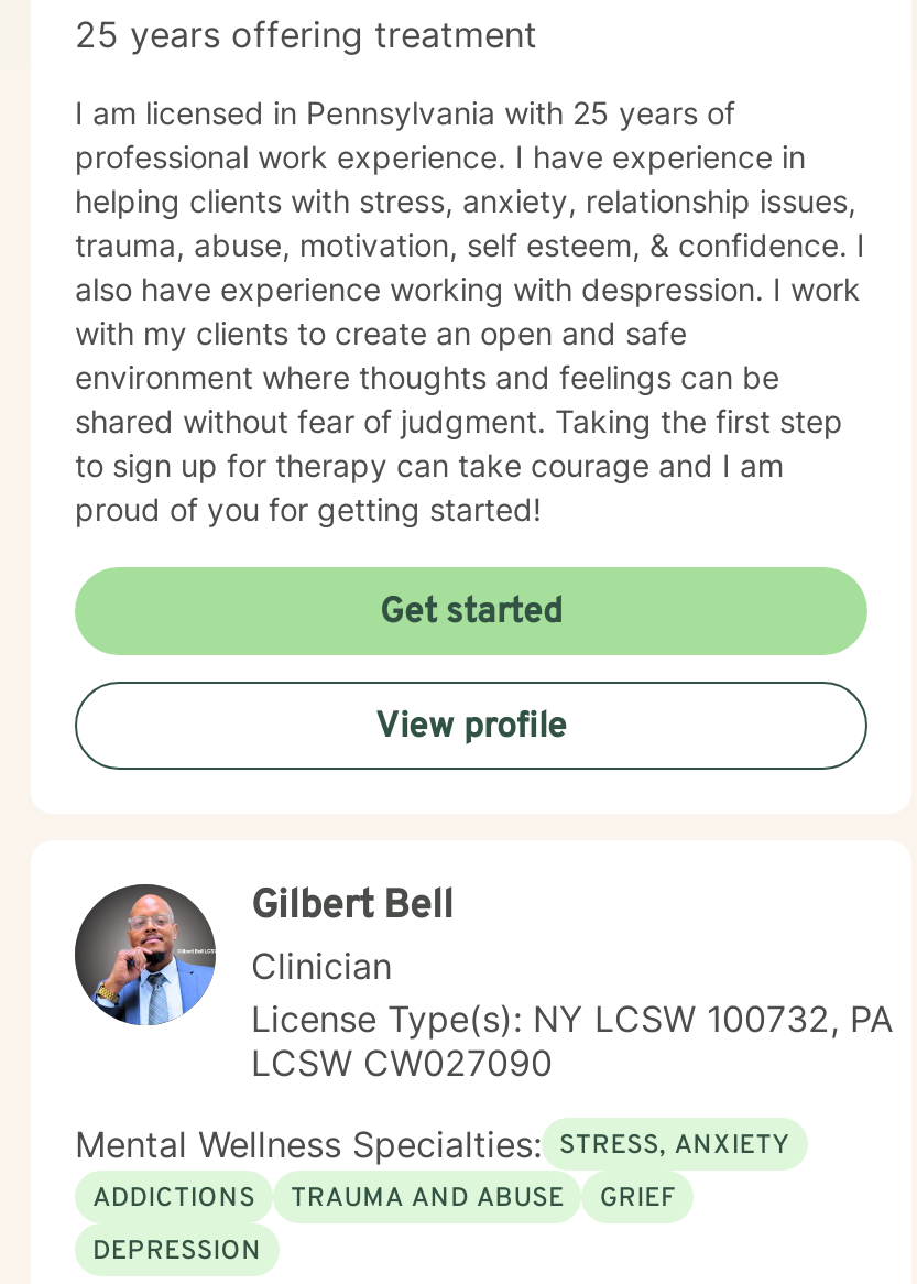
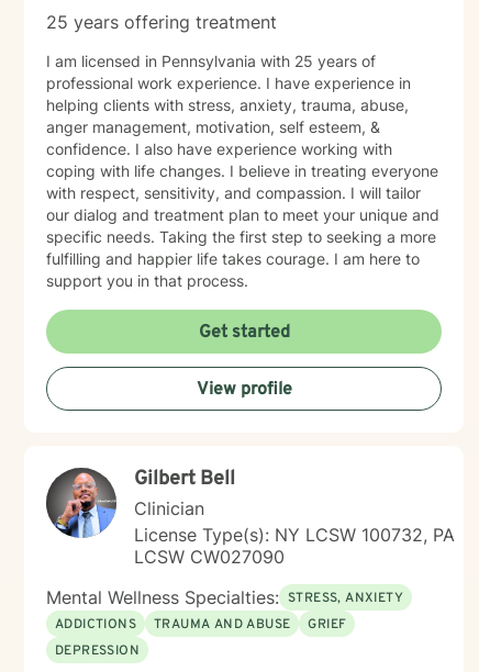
[75,182,865,527] helping clients with stress, anxiety, relationship issues, | trauma, abuse, motivation, self esteem, & confidence. I | also have experience working with despression. I work | with my clients to create an open and safe | environment where thoughts and feelings can be | shared without fear of judgment. Taking the first step | to sign up for therapy can take courage and I am | proud of you for getting started! -> [46,96,439,290] helping clients with stress, anxiety, trauma, abuse, | anger management, motivation, self esteem, & | confidence. I also have experience working with | coping with life changes. I believe in treating everyone | with respect, sensitivity, and compassion. I will tailor | our dialog and treatment plan to meet your unique and | specific needs. Taking the first step to seeking a more | fulfilling and happier life takes courage. I am here to | support you in that process.

